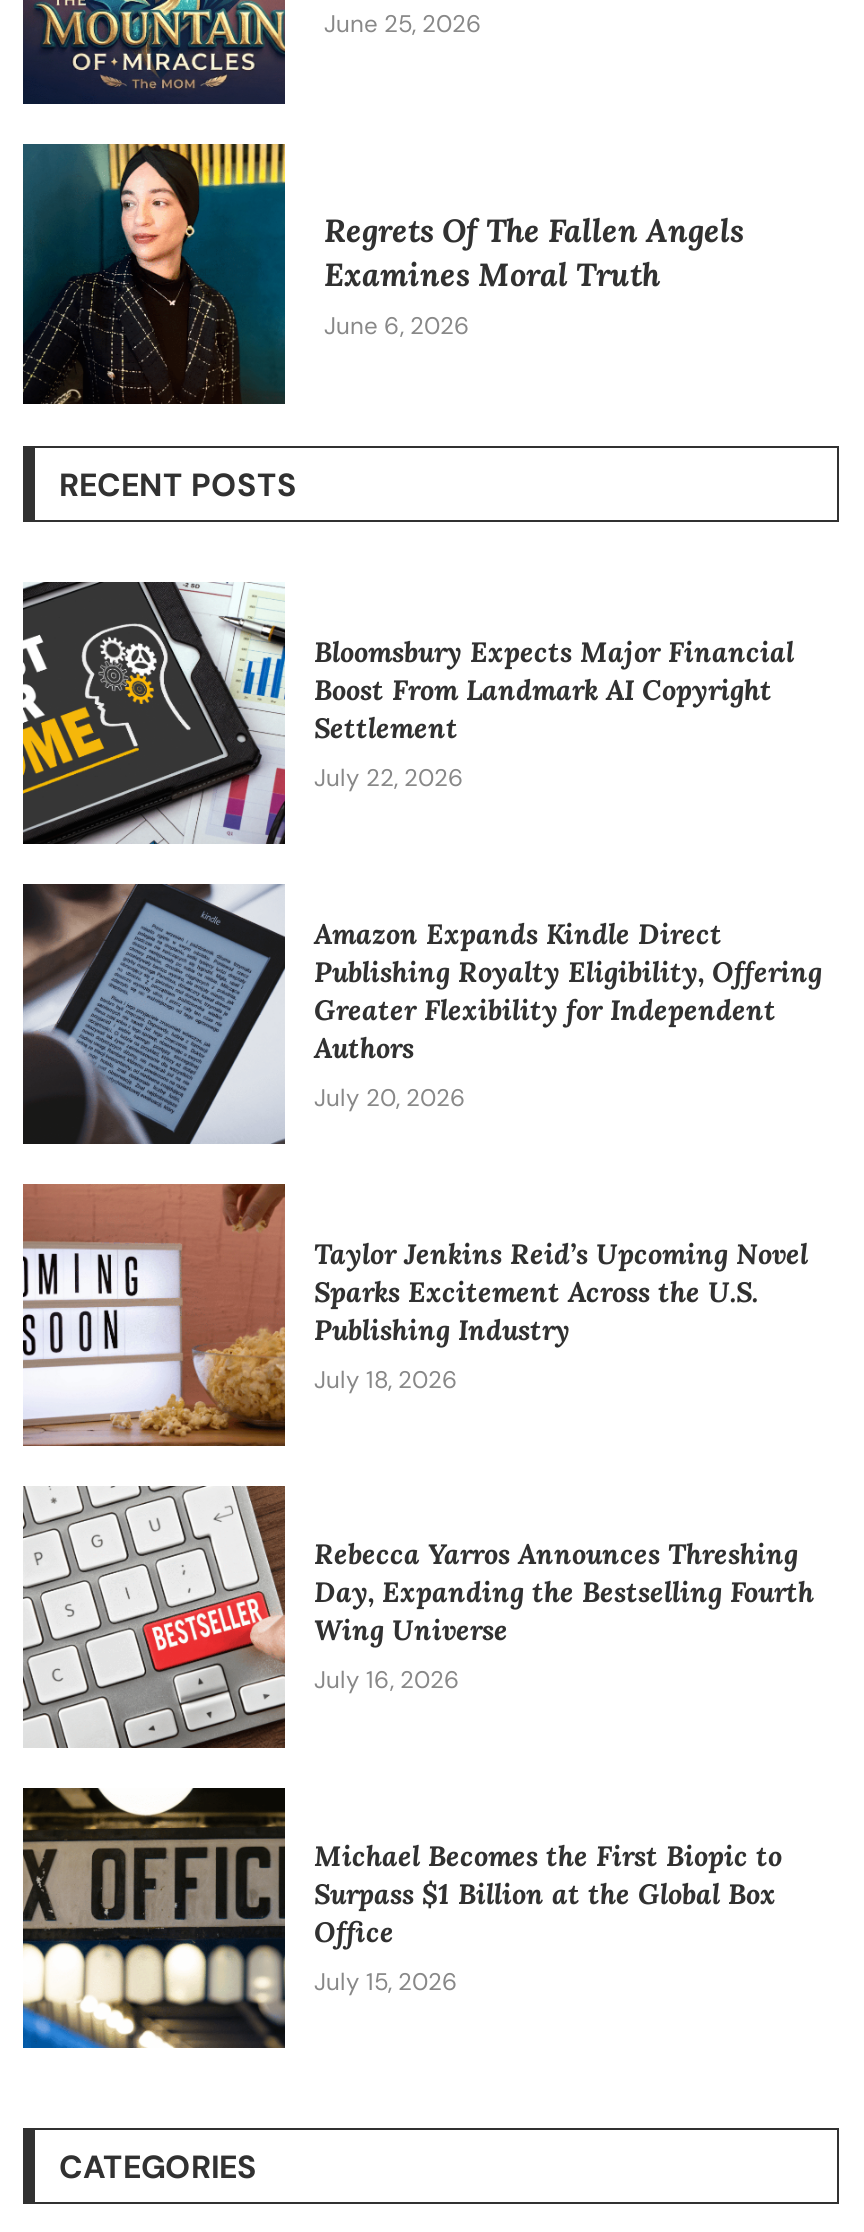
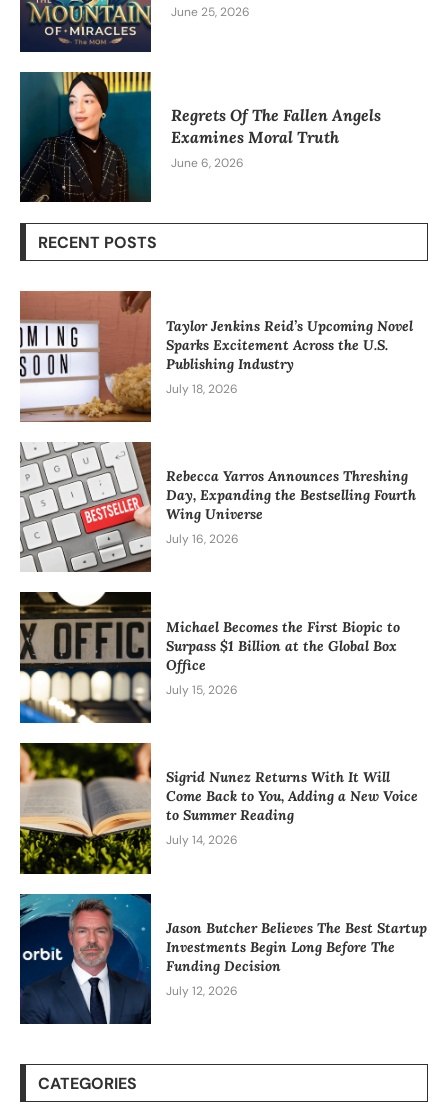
[21,580,794,846] [image] | Bloomsbury Expects Major Financial | Boost From Landmark AI Copyright | Settlement | July 22, 2026 -> none
[21,882,822,1146] [image] | Amazon Expands Kindle Direct | Publishing Royalty Eligibility, Offering | Greater Flexibility for Independent | Authors | July 20, 2026 -> none
moved [19,1182,814,1998] -> [18,290,415,698]: [image] | Taylor Jenkins Reid’s Upcoming Novel | Sparks Excitement Across the U.S. | ... | Office | July 15, 2026
none -> [19,742,417,875] [image] | Sigrid Nunez Returns With It Will | Come Back to You, Adding a New Voice | to Summer Reading | July 14, 2026
none -> [19,893,426,1025] [image] | Jason Butcher Believes The Best Startup | Investments Begin Long Before The | Funding Decision | July 12, 2026

